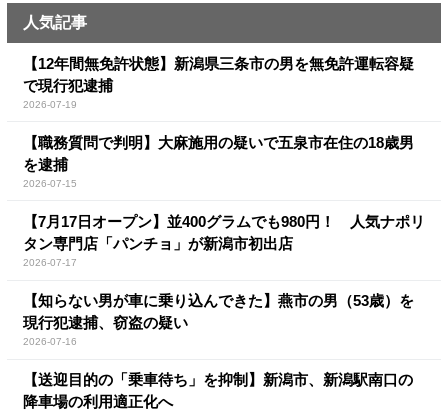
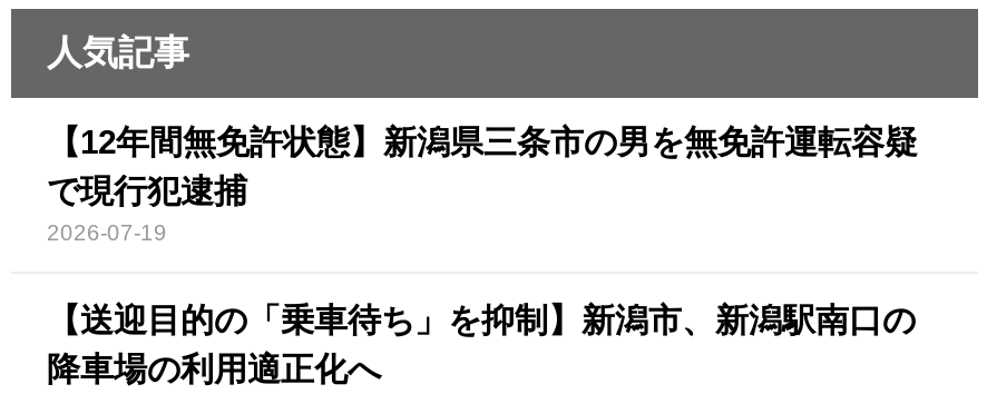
[23,134,425,347] 【職務質問で判明】大麻施用の疑いで五泉市在住の18歳男 | を逮捕 | 2026-07-15 | 【7月17日オープン】並400グラムでも980円！ 人気ナポリ | タン専門店「パンチョ」が新潟市初出店 | 2026-07-17 | 【知らない男が車に乗り込んできた】燕市の男（53歳）を | 現行犯逮捕、窃盗の疑い | 2026-07-16 -> none

